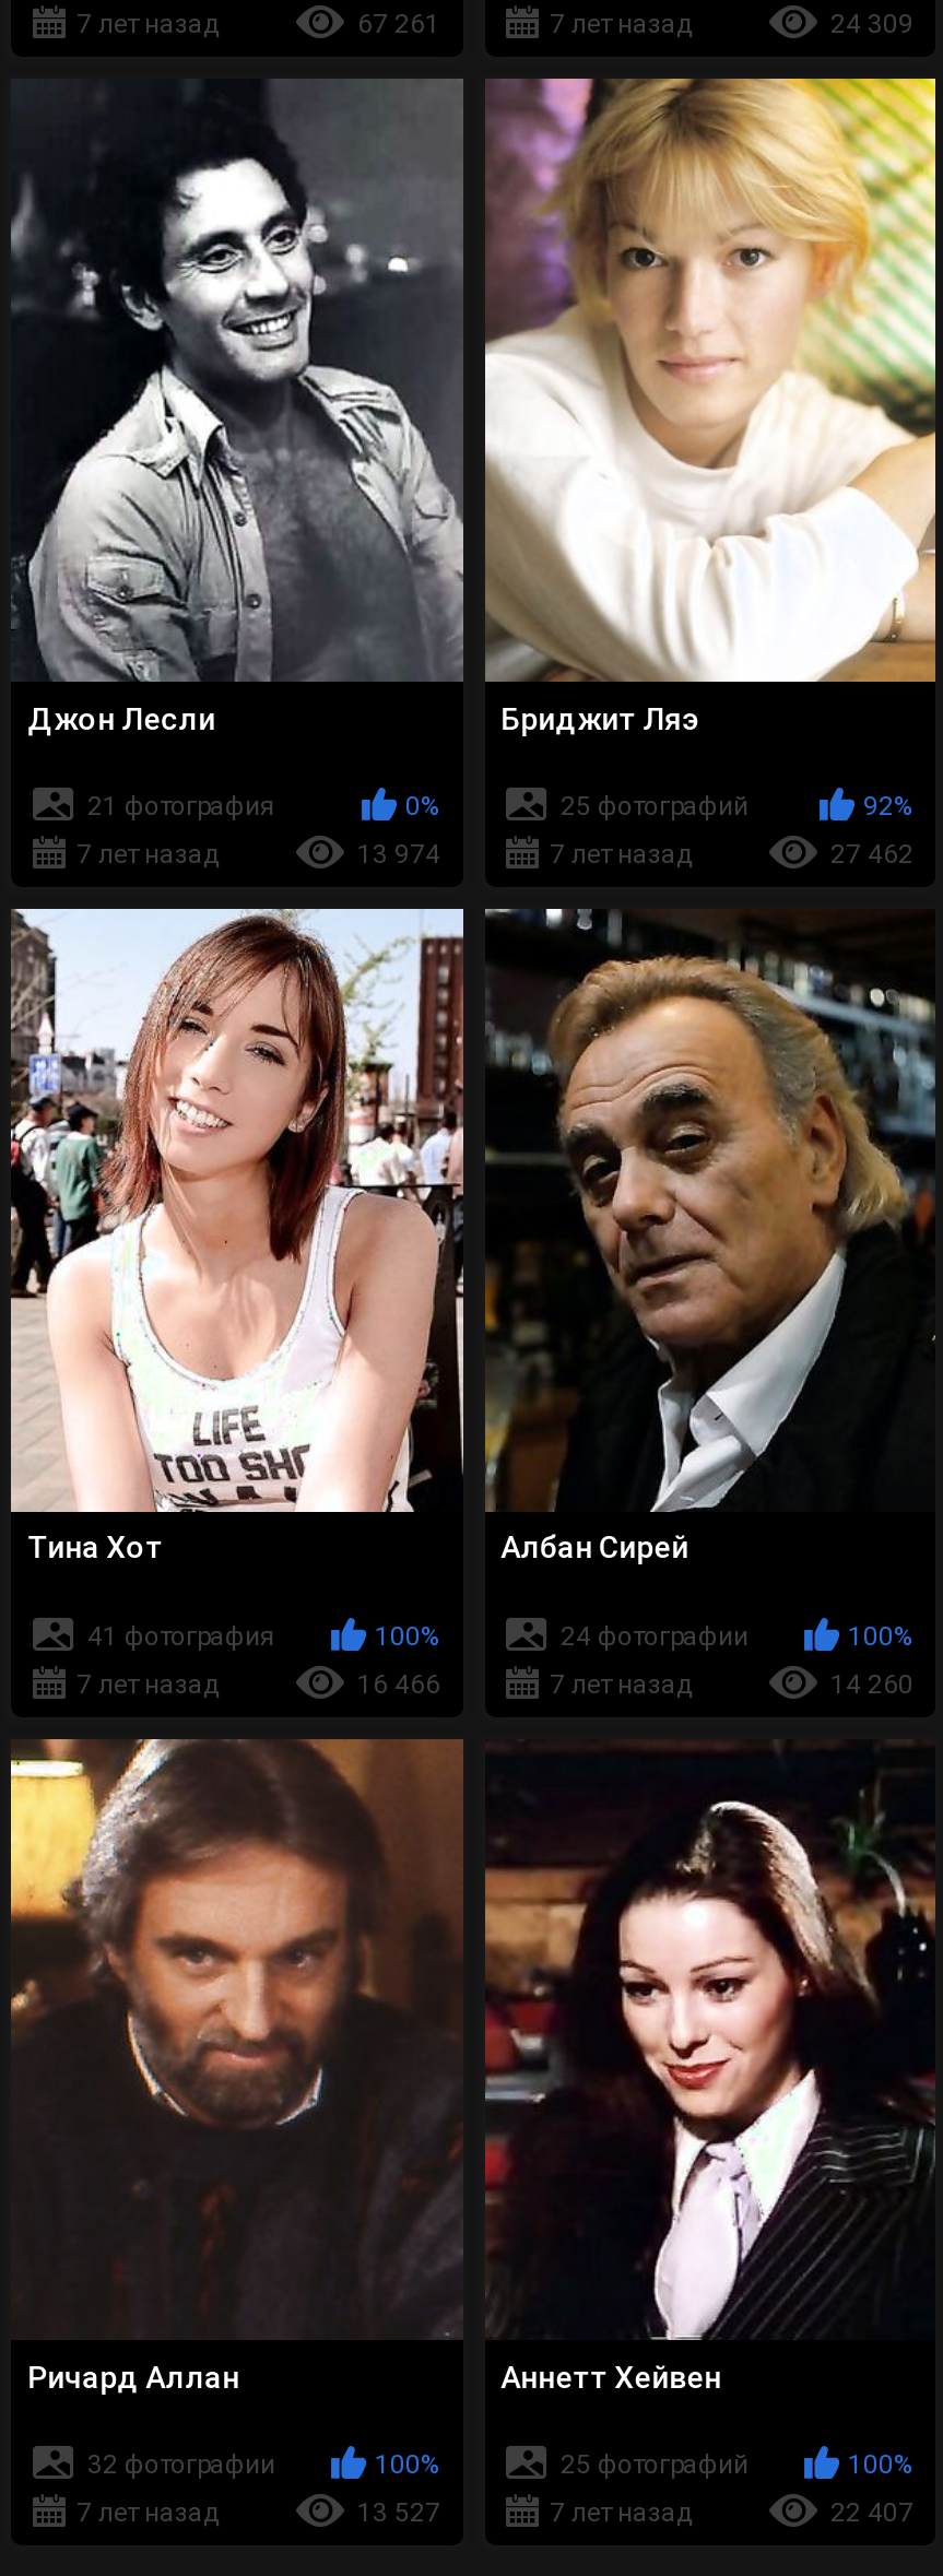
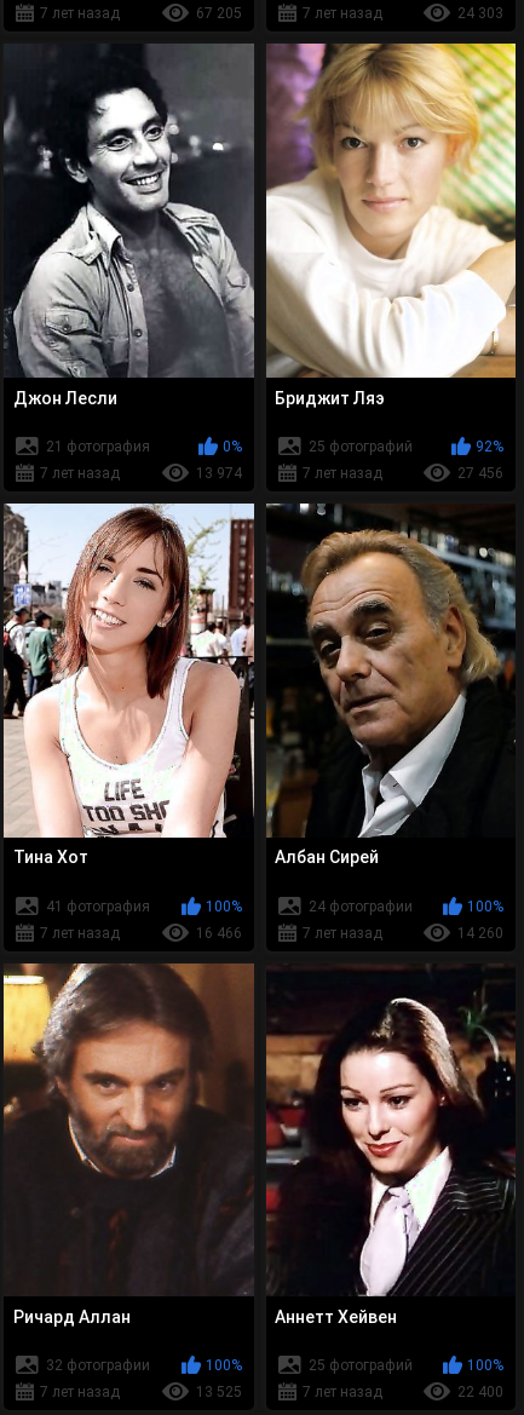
[357,10,440,40] 67 261 -> [195,5,241,22] 67 205
[830,10,913,40] 24 309 -> [457,5,503,22] 24 303
[830,839,913,870] 27 462 -> [457,465,503,482] 27 456
[357,2498,440,2528] 13 527 -> [195,1384,241,1401] 13 525
[830,2498,913,2528] 22 407 -> [457,1384,503,1401] 22 400

